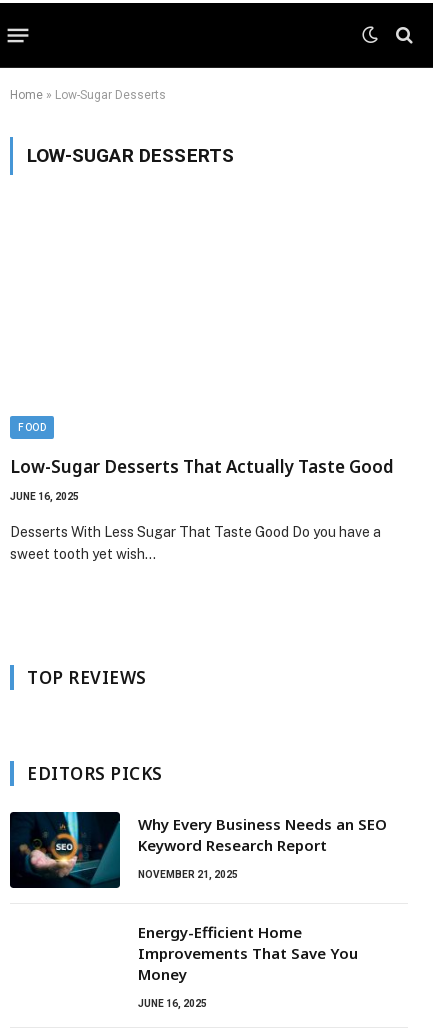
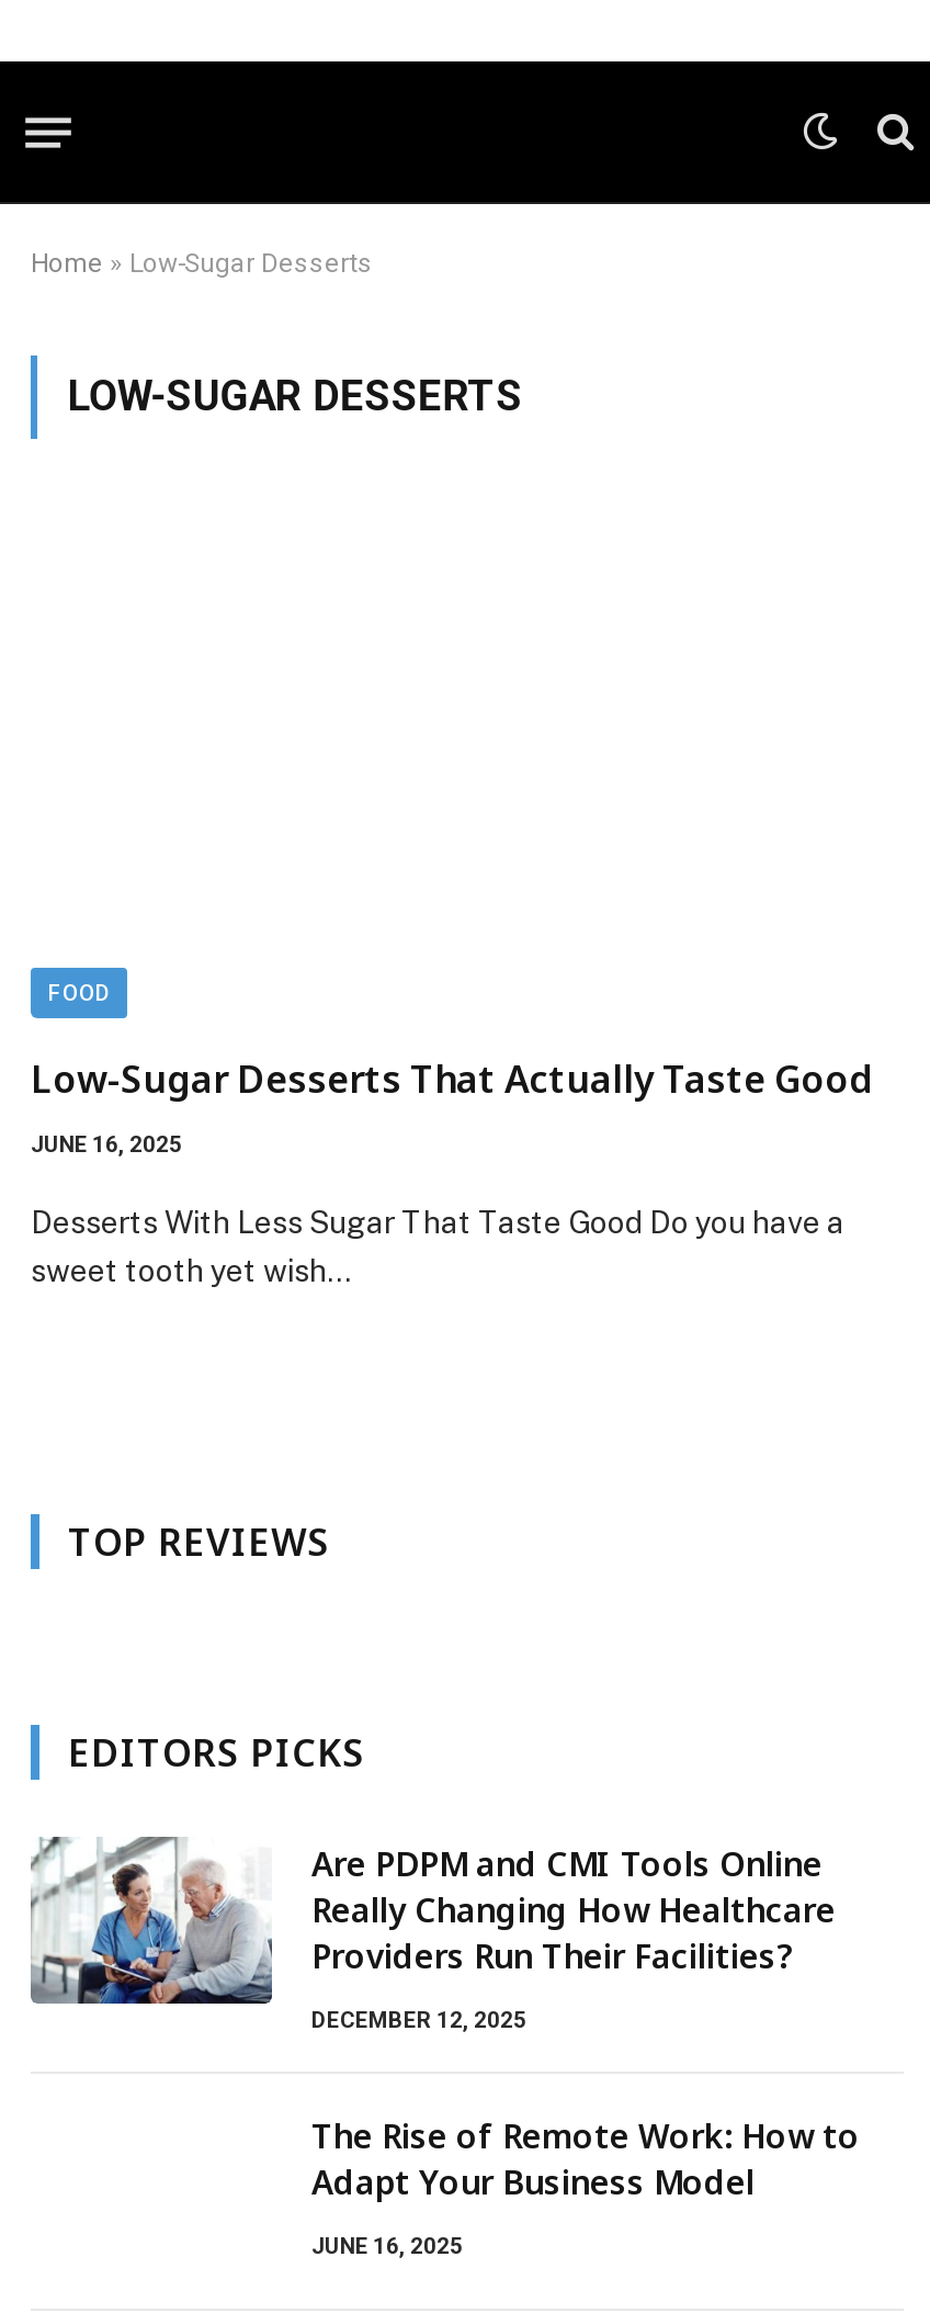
[9,811,387,889] [image] | Why Every Business Needs an SEO | Keyword Research Report -> [31,1835,836,2006] [image] | Are PDPM and CMI Tools Online | Really Changing How Healthcare | Providers Run Their Facilities?
[138,869,238,880] NOVEMBER 21, 2025 -> [311,2008,526,2032] DECEMBER 12, 2025
[138,922,358,984] Energy-Efficient Home | Improvements That Save You | Money -> [311,2113,860,2203] The Rise of Remote Work: How to | Adapt Your Business Model

